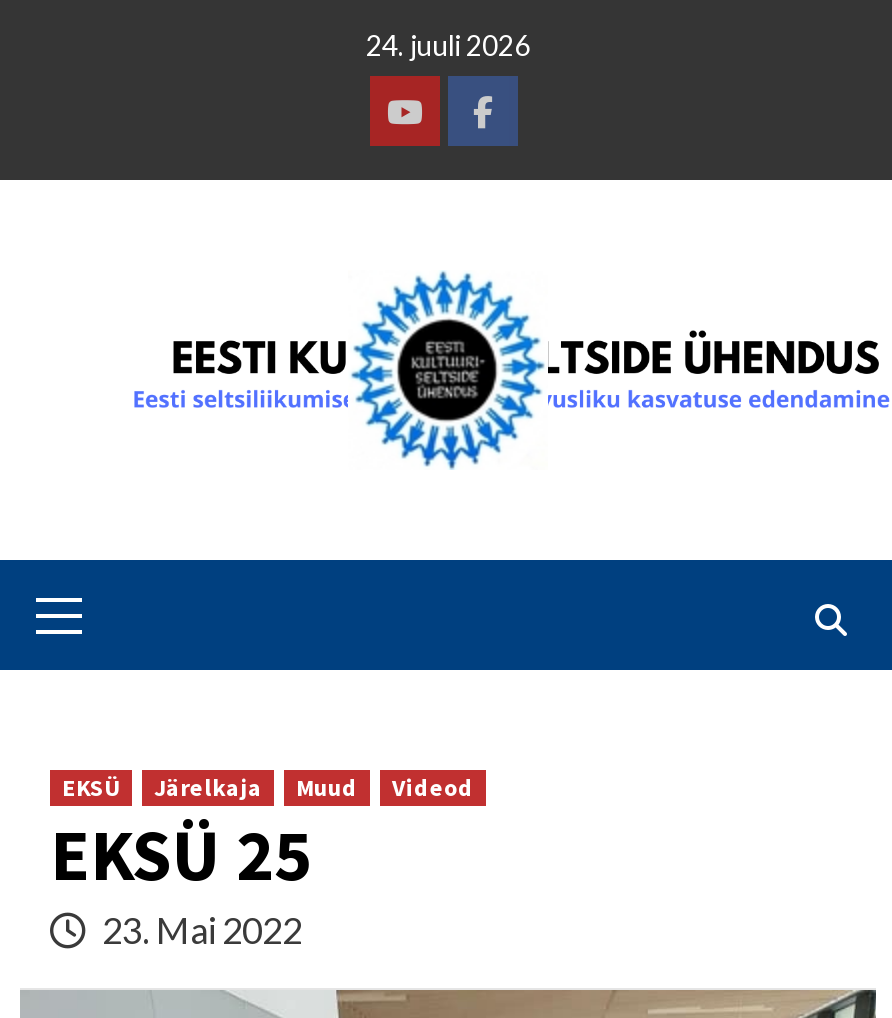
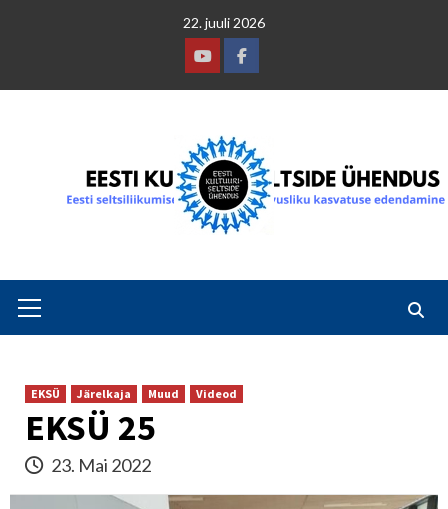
[366,28,530,62] 24. juuli 2026 -> [183,14,265,31] 22. juuli 2026

